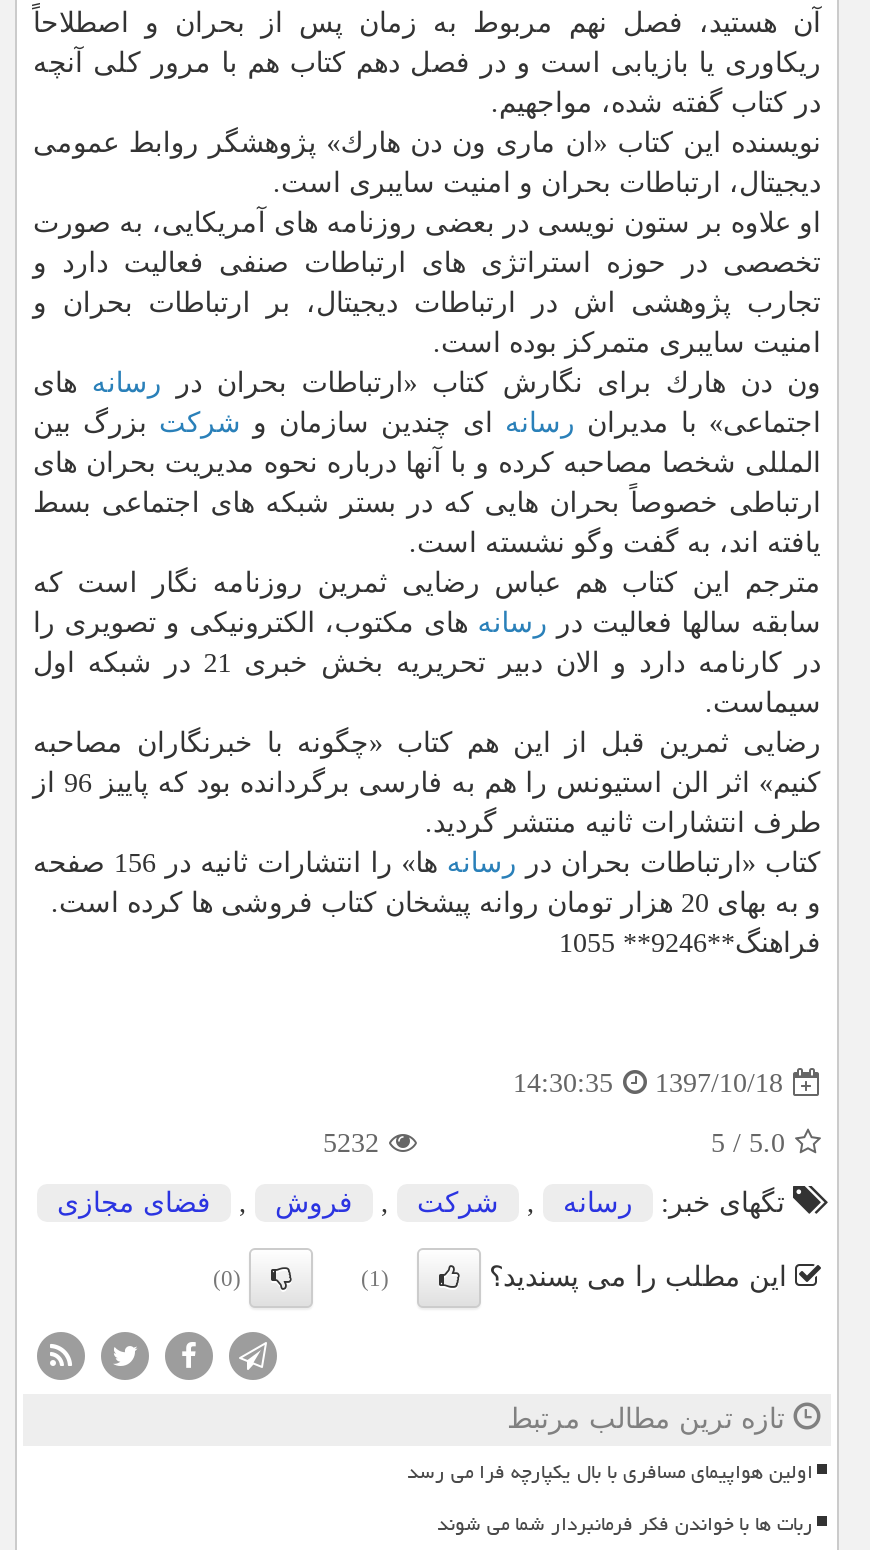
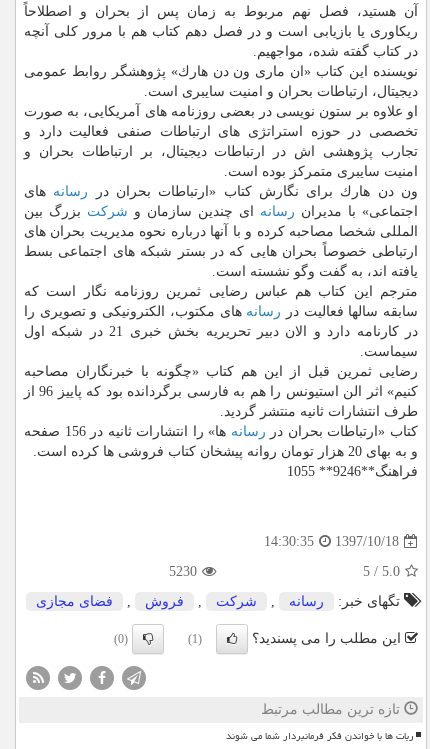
[323,1129,379,1159] 5232 -> [169,564,197,579] 5230
[407,1453,813,1493] اولین هواپیمای مسافری با بال یکپارچه فرا می رسد -> none

